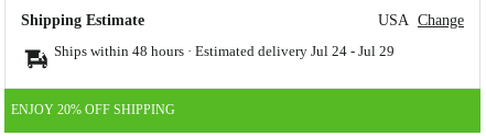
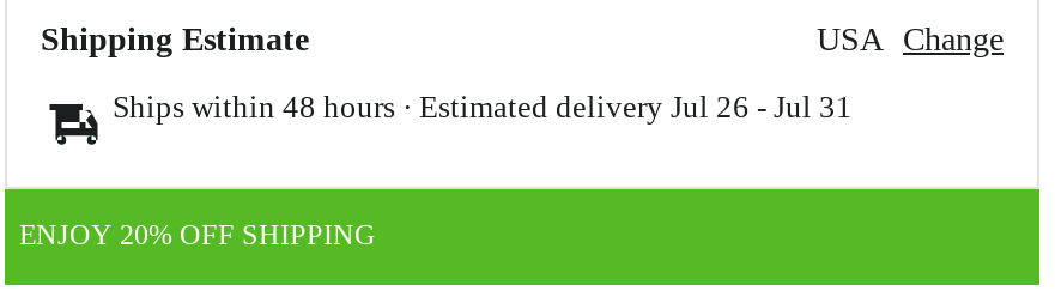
[54,43,395,59] Ships within 48 hours · Estimated delivery Jul 24 - Jul 29 -> [113,88,853,124] Ships within 48 hours · Estimated delivery Jul 26 - Jul 31

